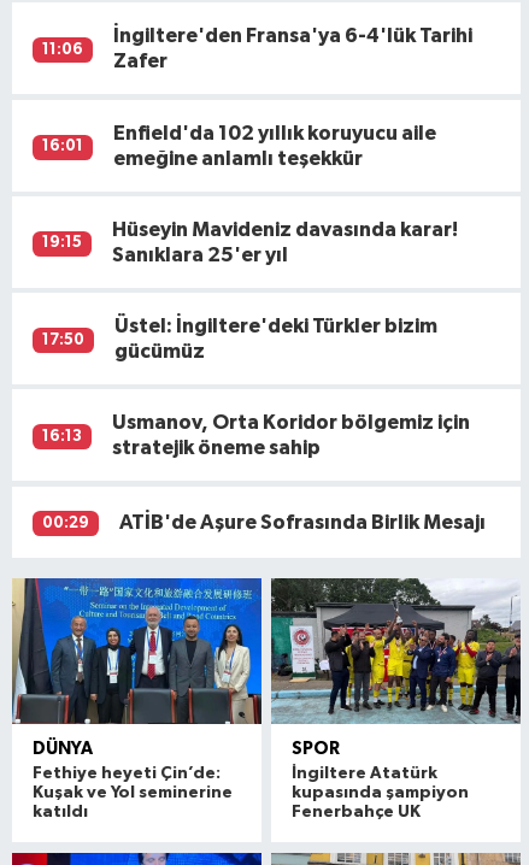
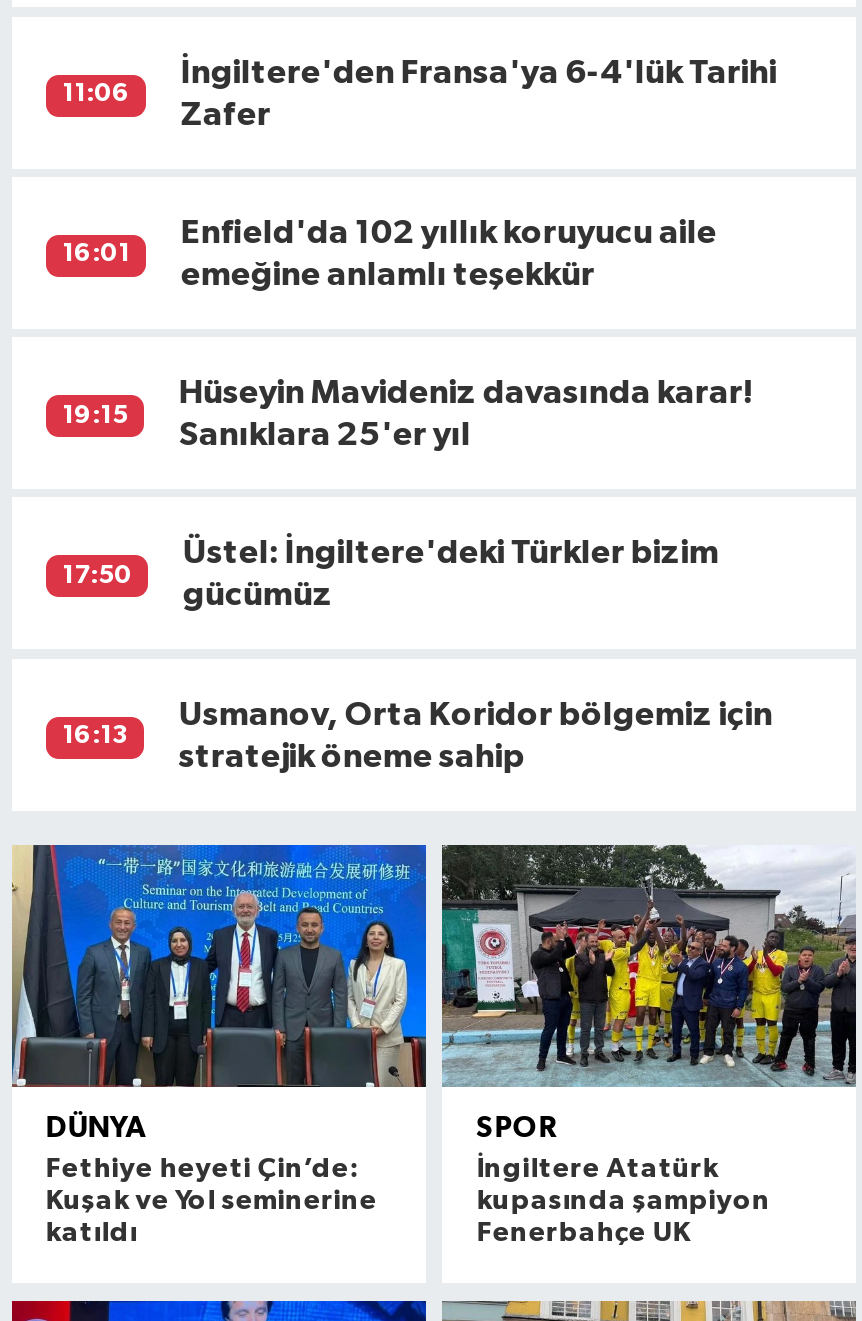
[42,512,486,532] 00:29 | ATİB'de Aşure Sofrasında Birlik Mesajı -> none

